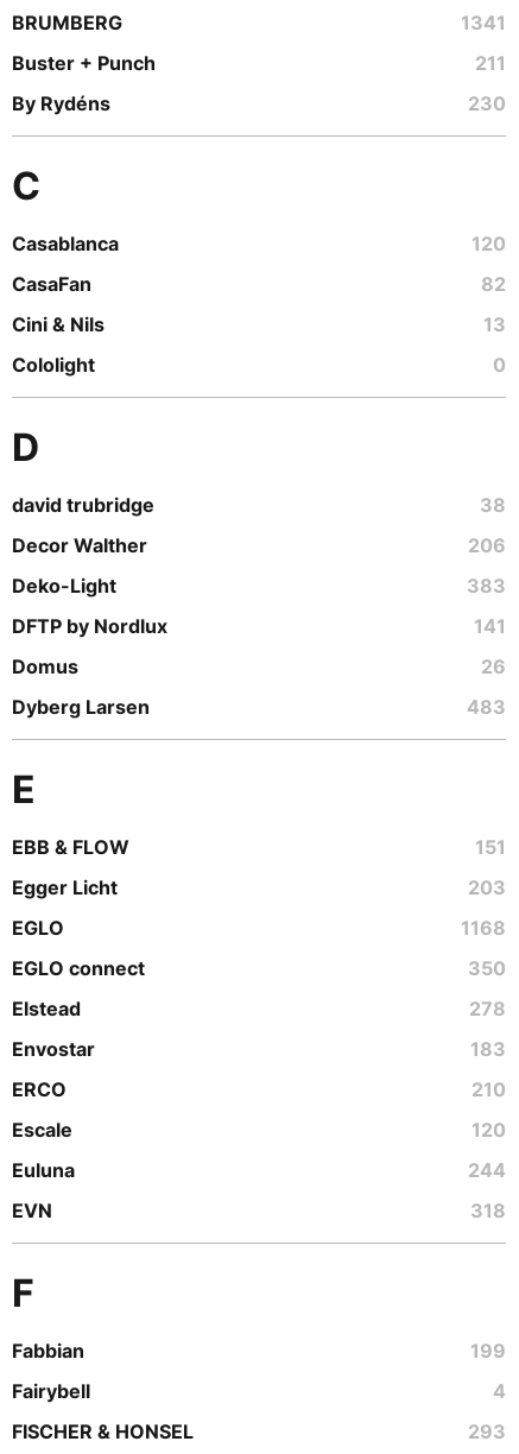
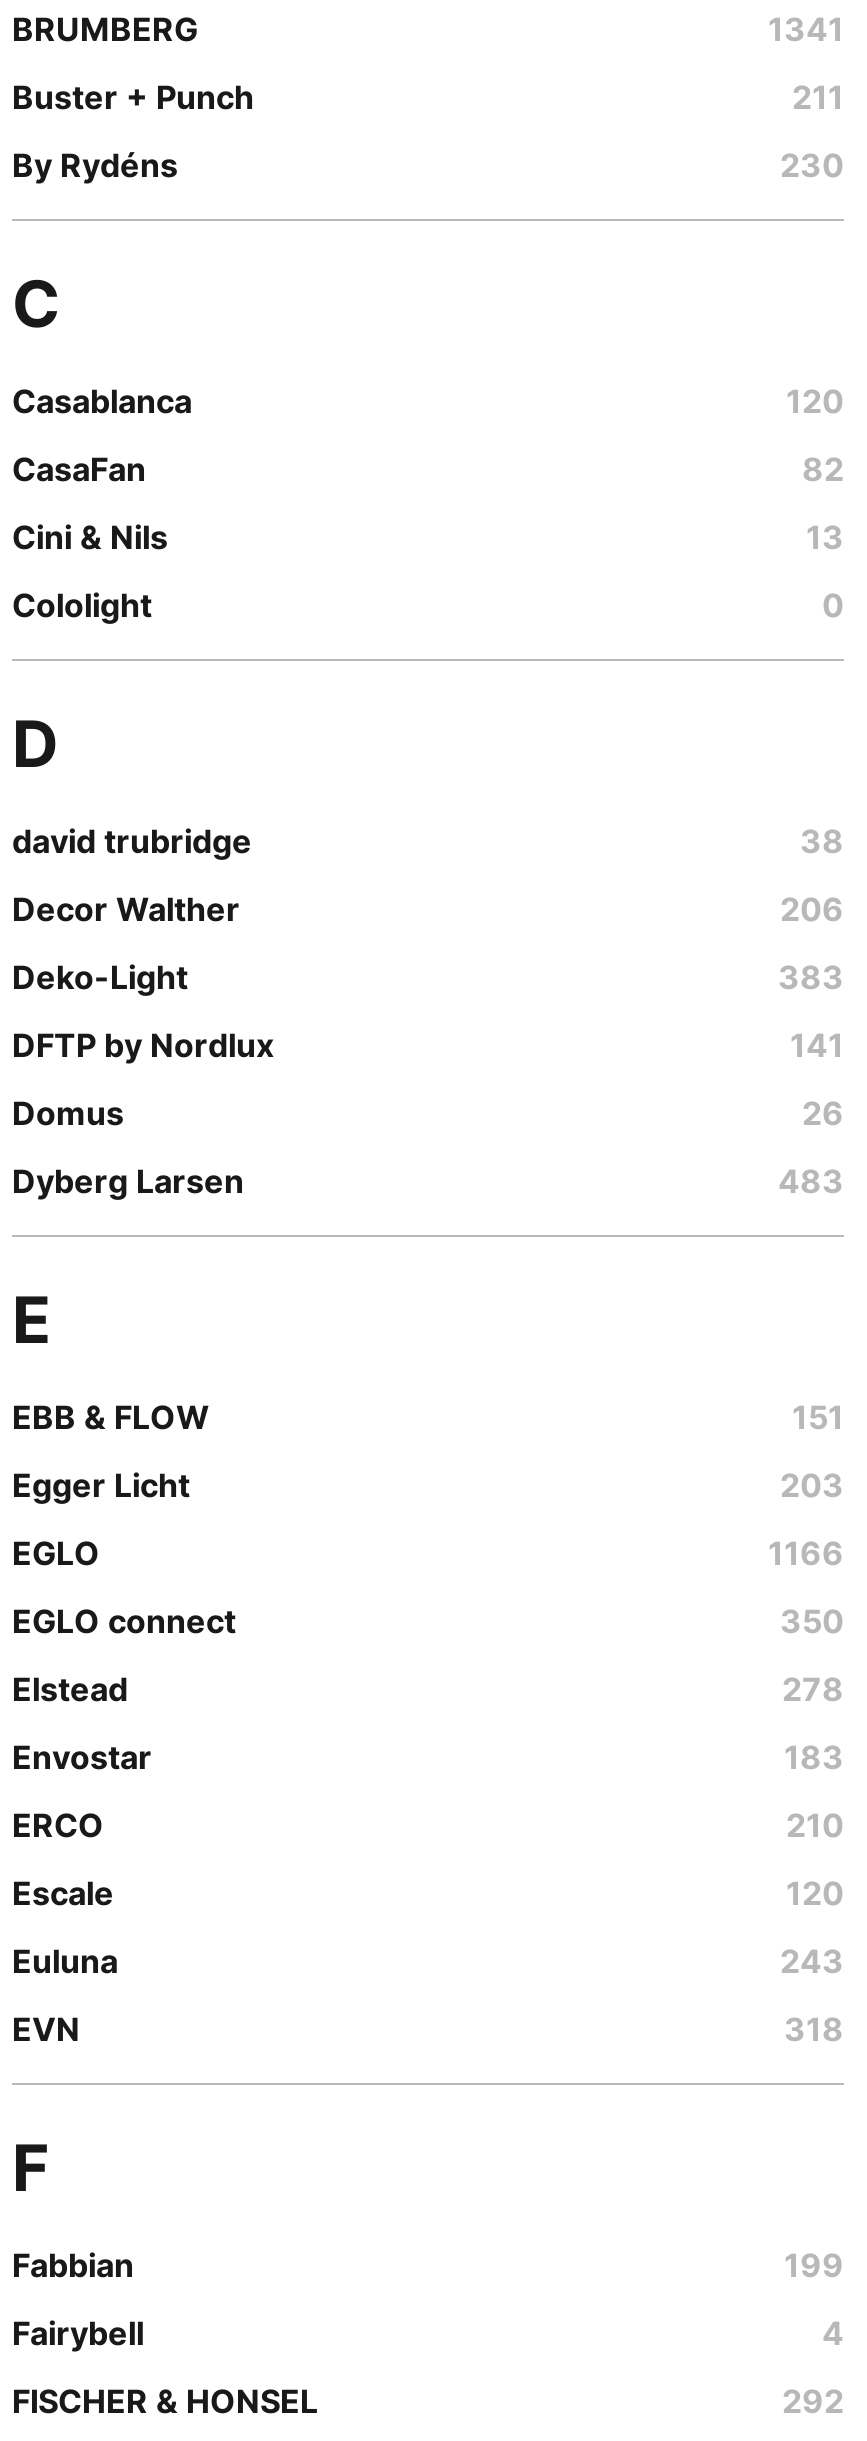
[461,915,506,939] 1168 -> [768,1532,844,1572] 1166
[468,1158,506,1181] 244 -> [780,1940,844,1980] 243
[468,1419,506,1443] 293 -> [782,2380,844,2420] 292

